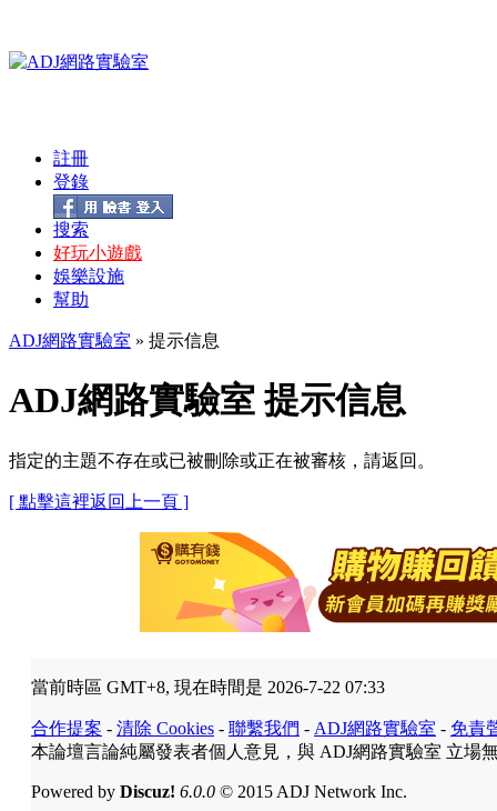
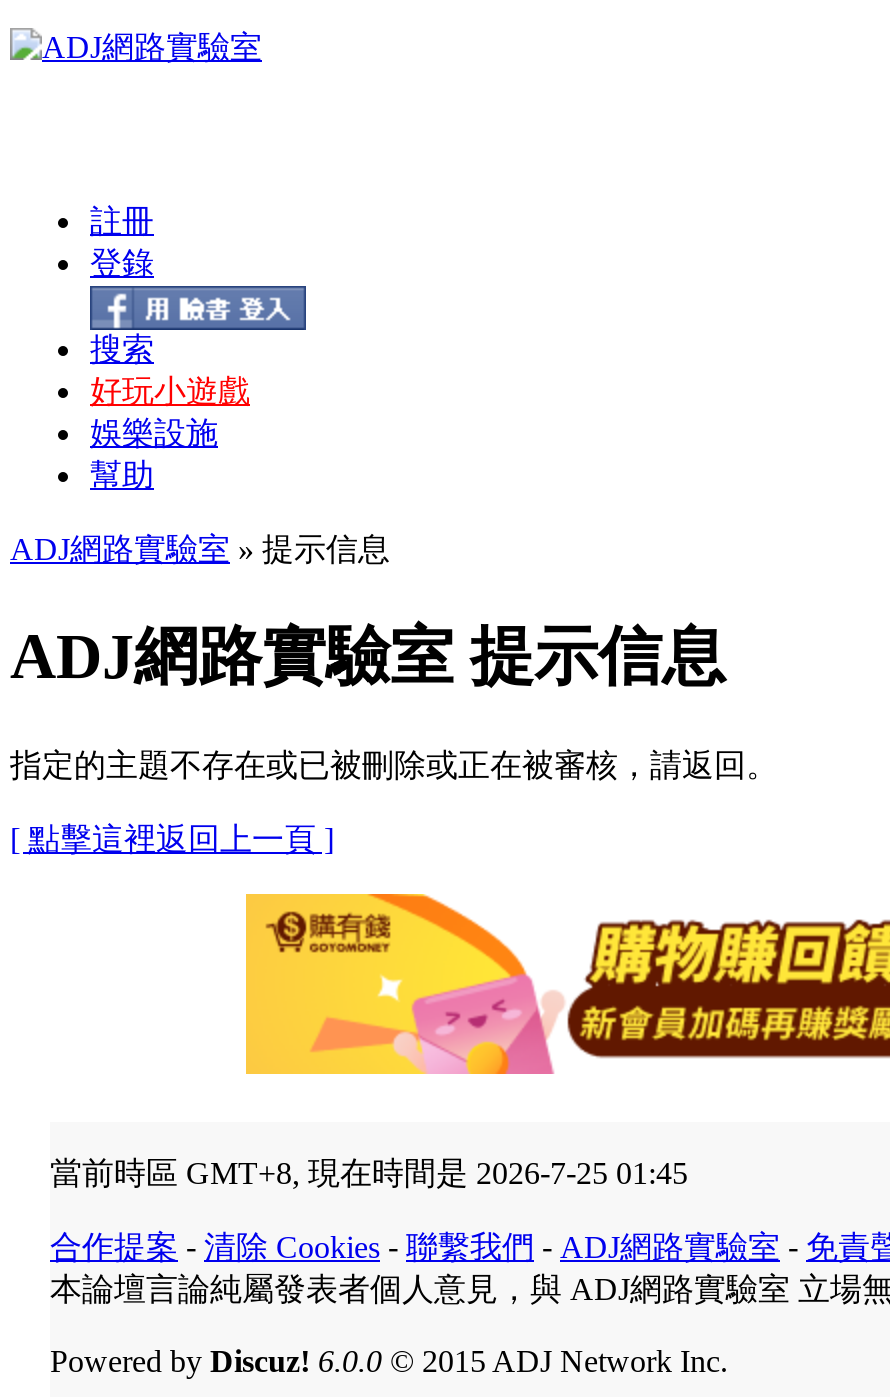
[31,678,385,696] 當前時區 GMT+8, 現在時間是 2026-7-22 07:33 -> [50,1156,688,1190] 當前時區 GMT+8, 現在時間是 2026-7-25 01:45

